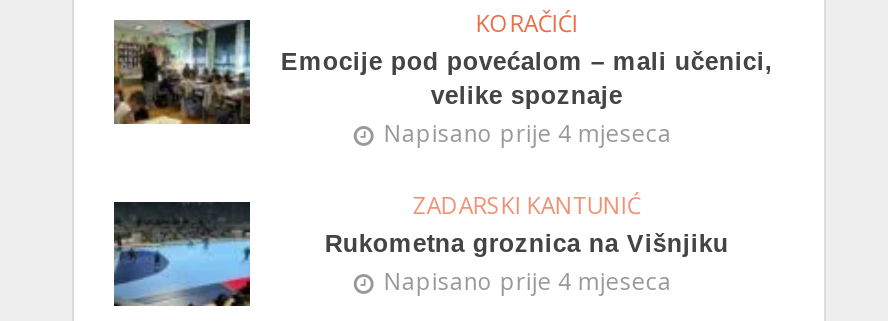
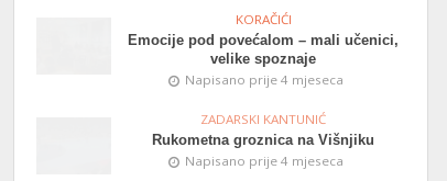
[112,18,252,126] [image] -> none
[112,200,252,308] [image] -> none

